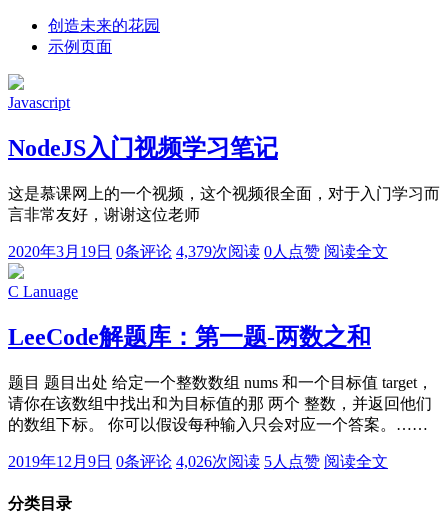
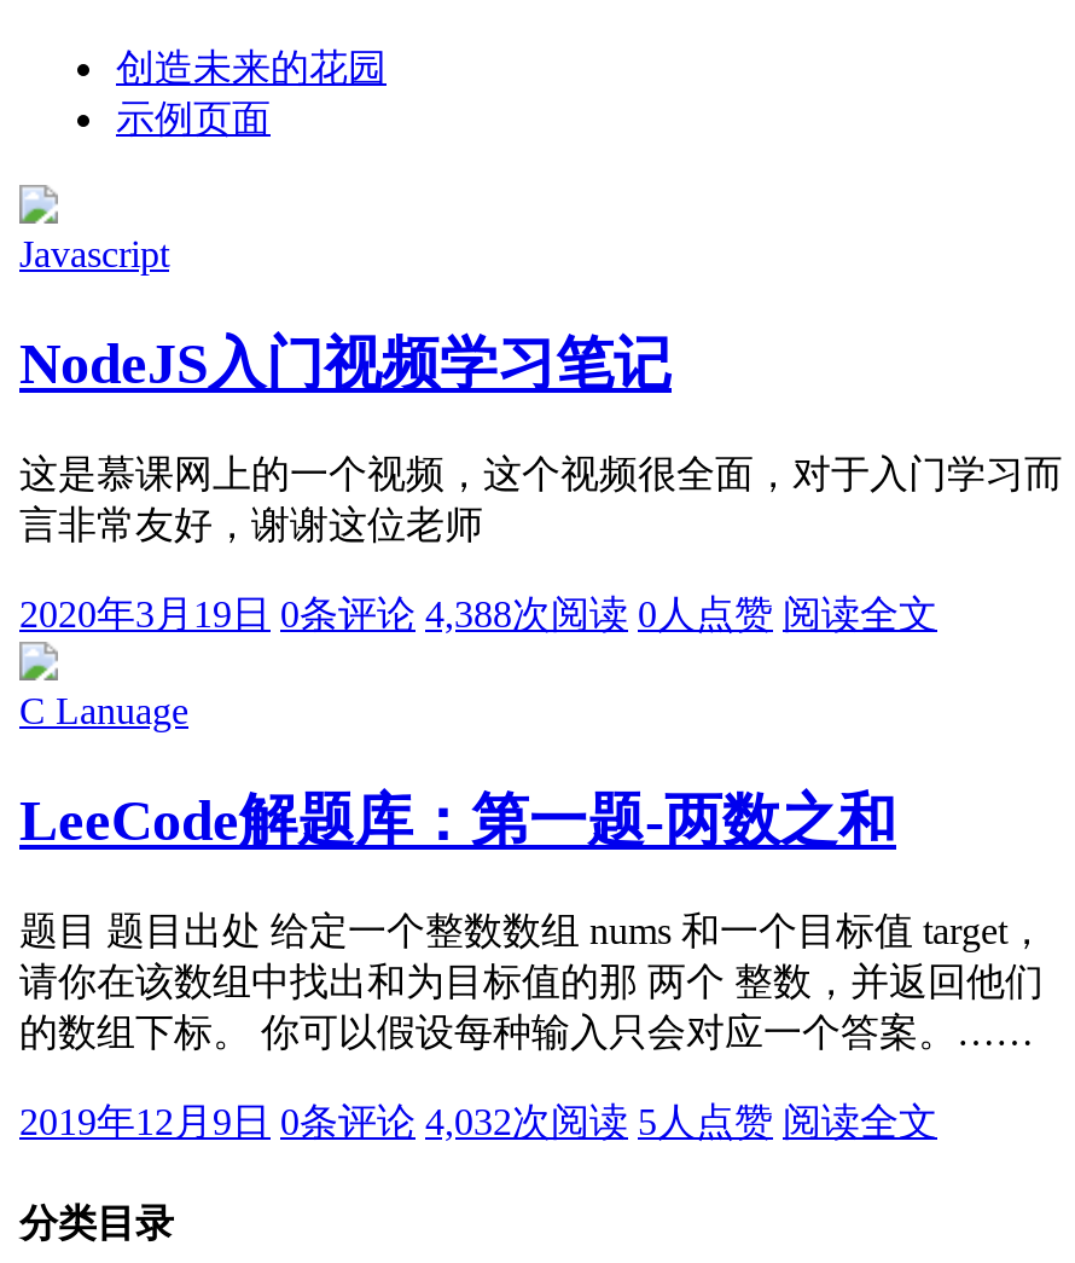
[8,243,388,260] 2020年3月19日 0条评论 4,379次阅读 0人点赞 阅读全文 -> [19,593,937,634] 2020年3月19日 0条评论 4,388次阅读 0人点赞 阅读全文
[8,452,388,469] 2019年12月9日 0条评论 4,026次阅读 5人点赞 阅读全文 -> [19,1100,937,1141] 2019年12月9日 0条评论 4,032次阅读 5人点赞 阅读全文

